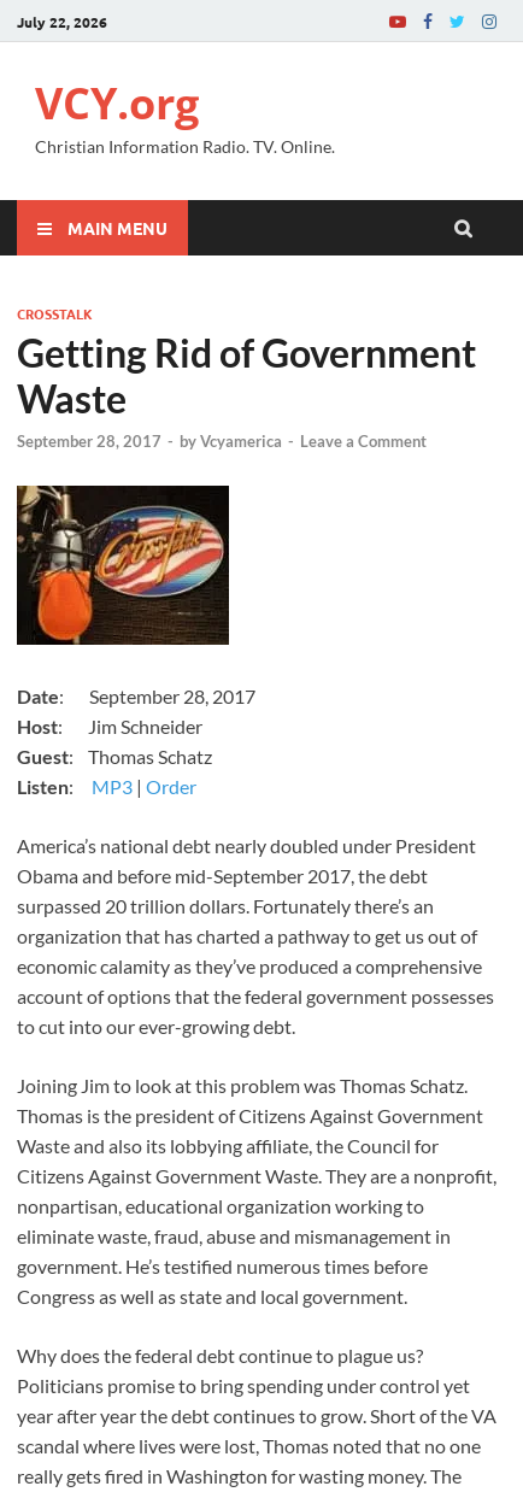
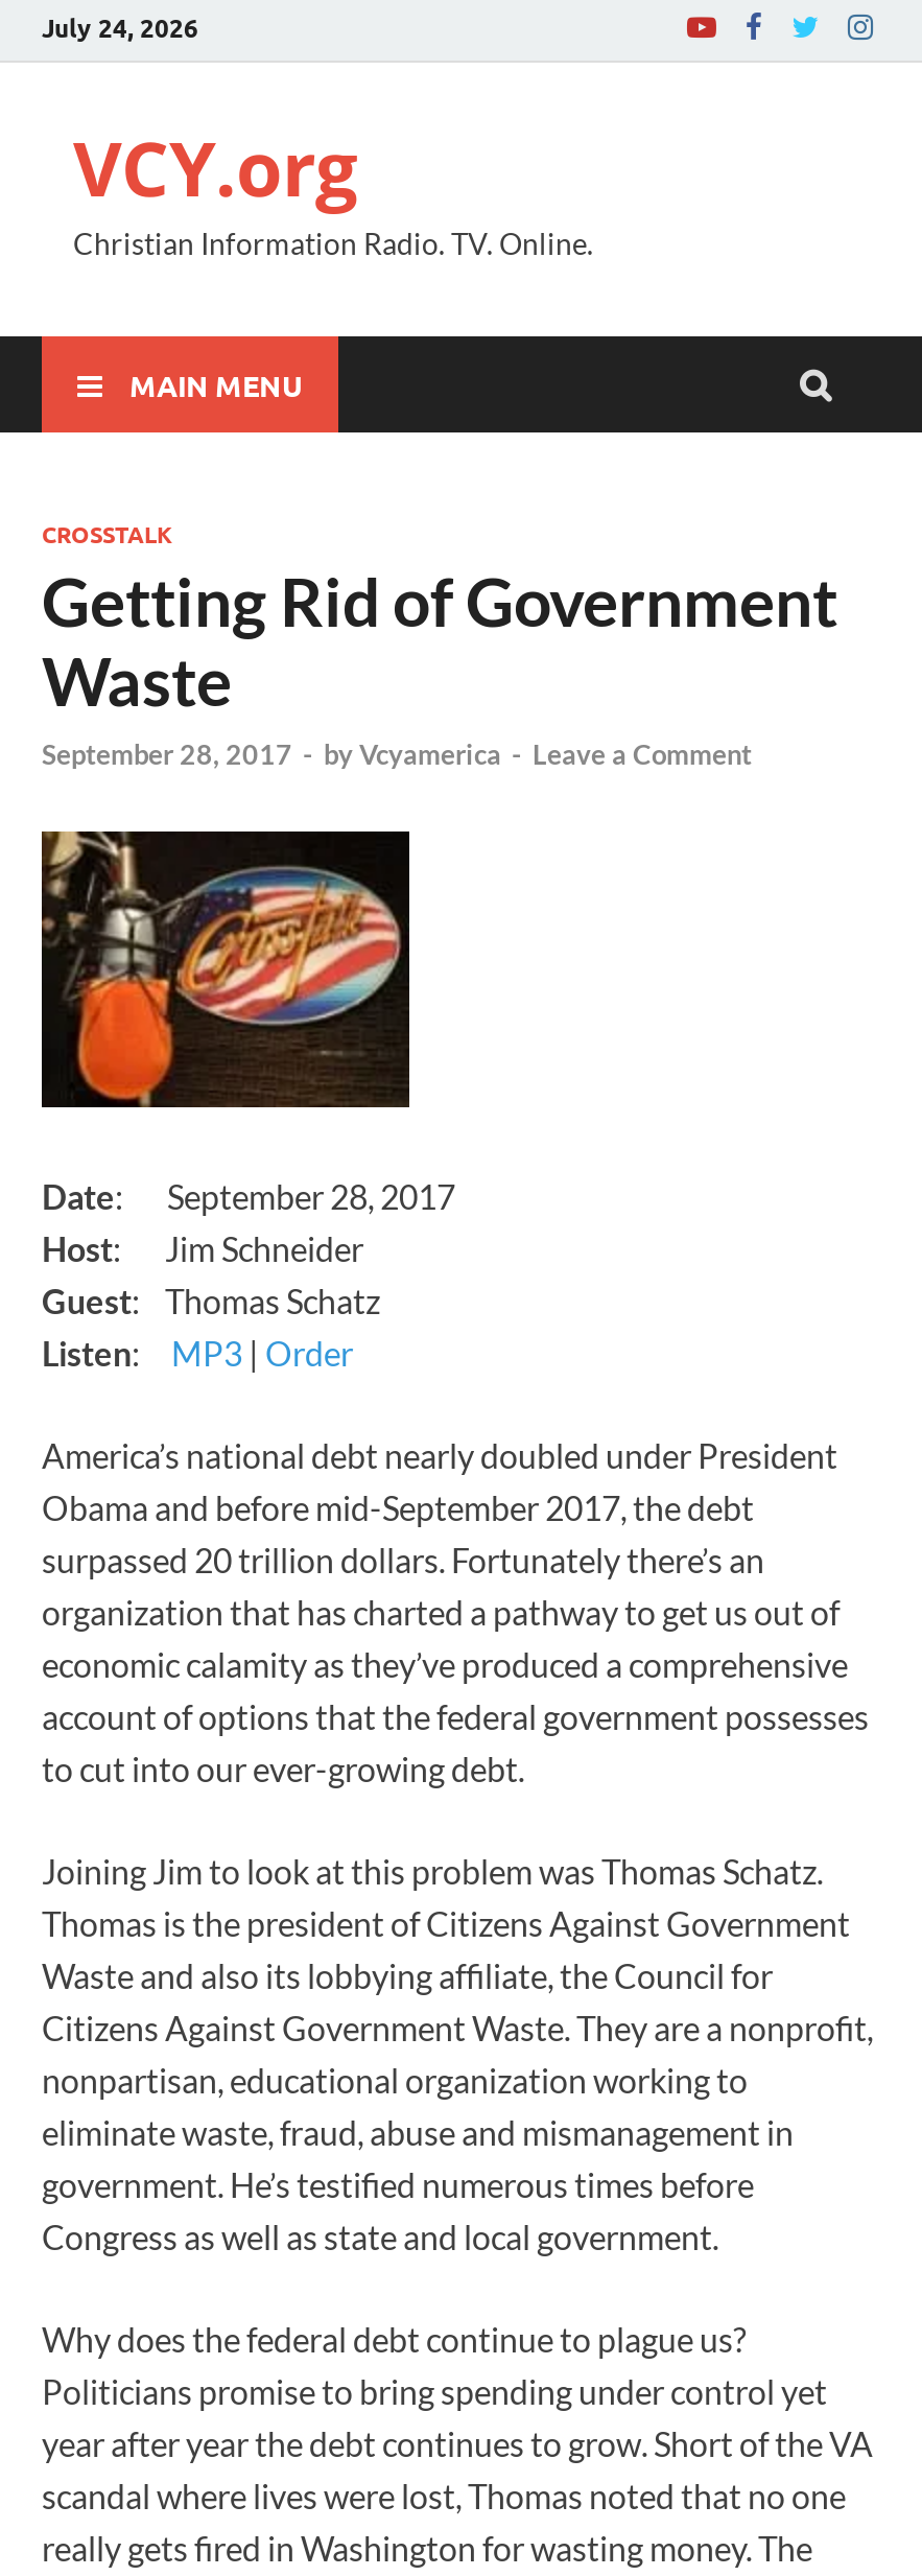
[17,11,107,31] July 22, 2026 -> [42,9,198,43] July 24, 2026

